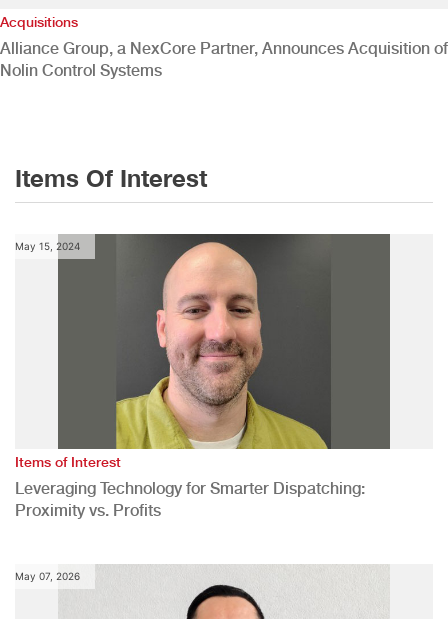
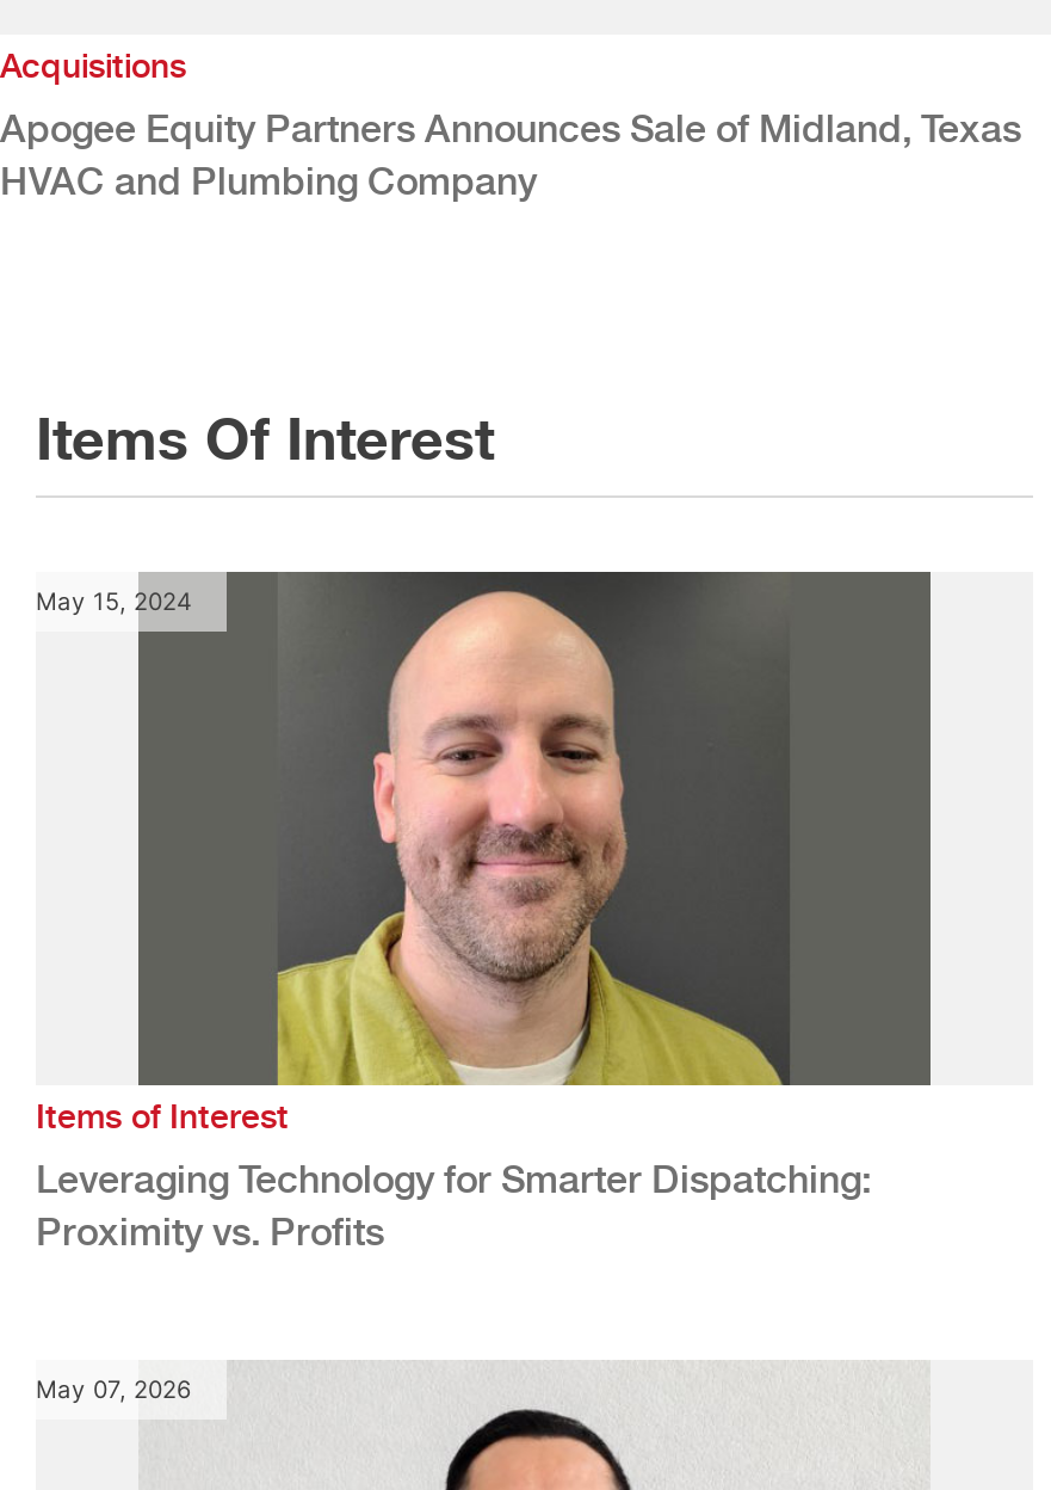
[0,39,448,80] Alliance Group, a NexCore Partner, Announces Acquisition of | Nolin Control Systems -> [0,105,1021,203] Apogee Equity Partners Announces Sale of Midland, Texas | HVAC and Plumbing Company

